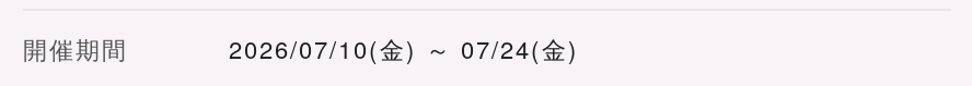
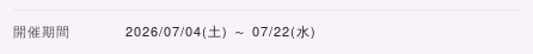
[229,30,579,65] 2026/07/10(金) ～ 07/24(金) -> [125,21,317,40] 2026/07/04(土) ～ 07/22(水)

